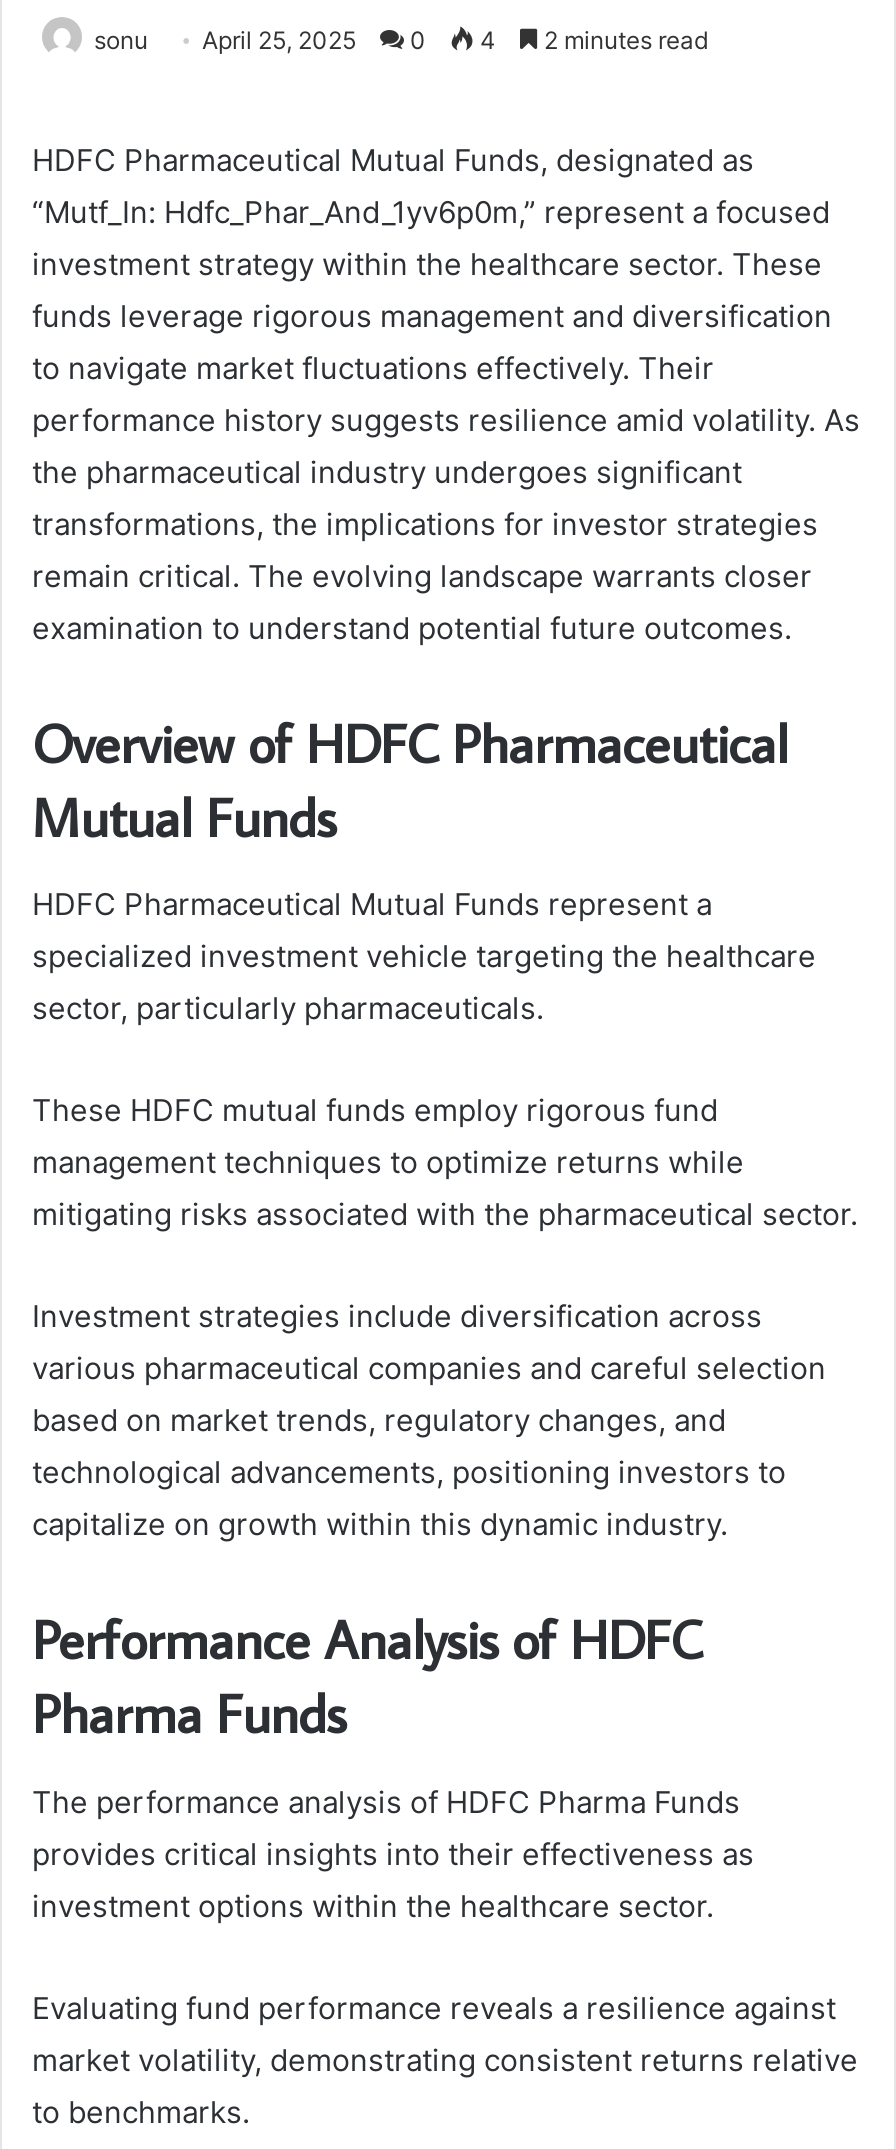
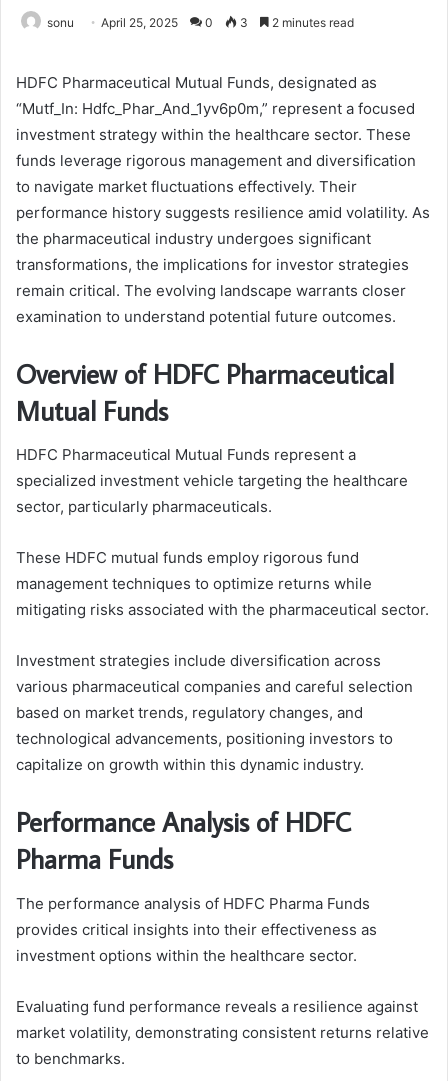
[94,24,708,54] sonu April 25, 2025 0 4 2 minutes read -> [47,15,354,30] sonu April 25, 2025 0 3 2 minutes read

